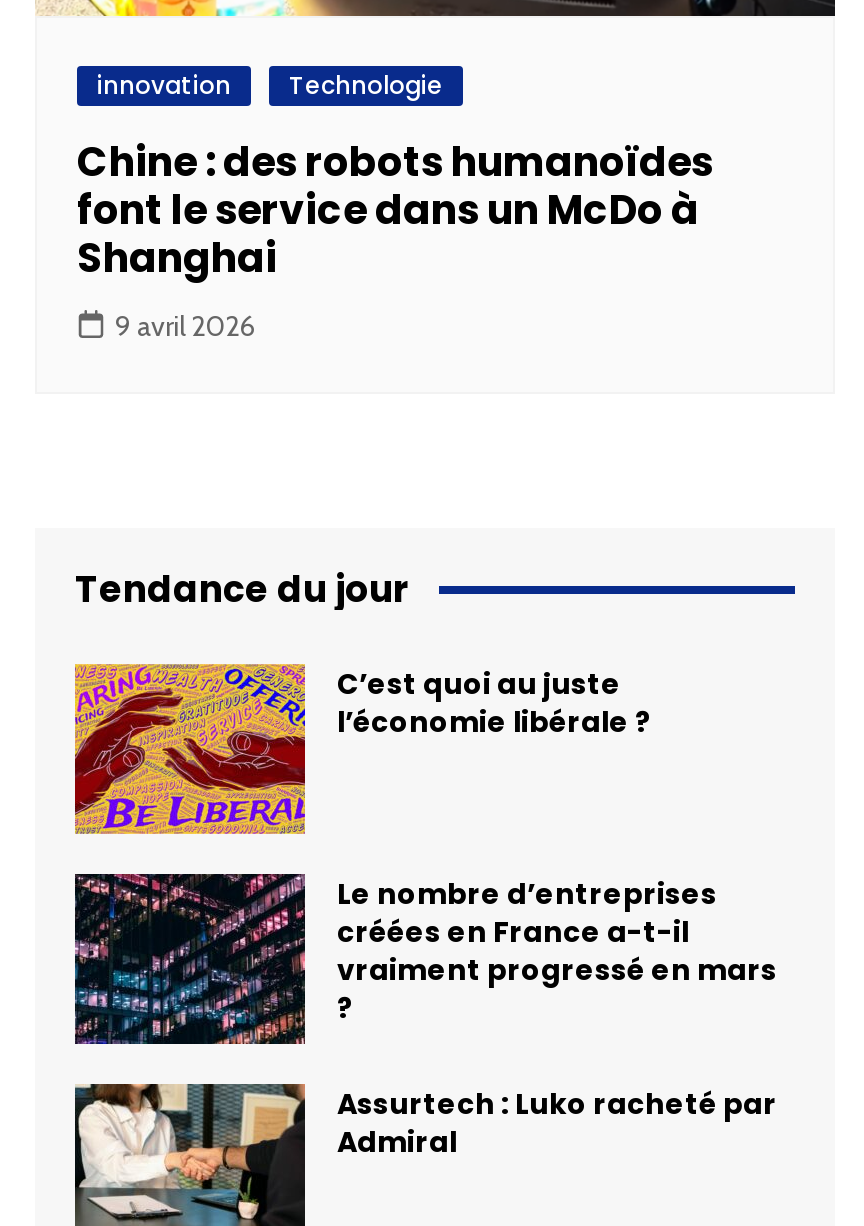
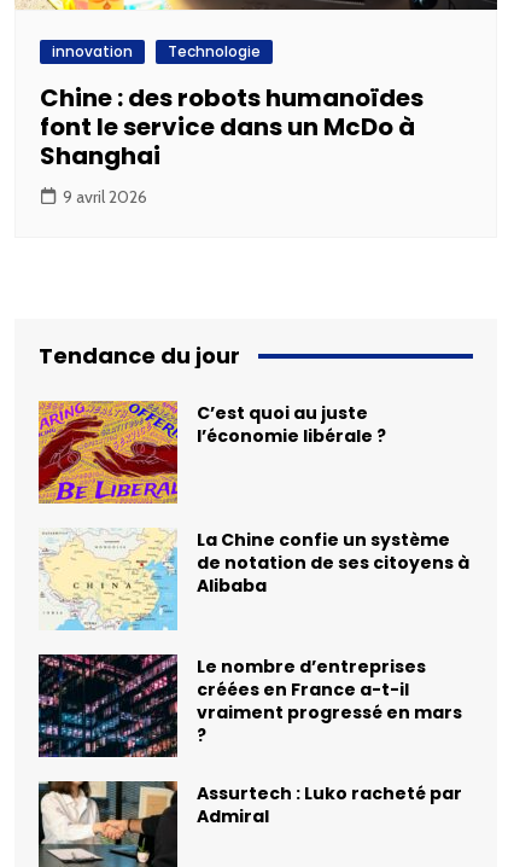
none -> [39,527,469,632] [image] | La Chine confie un système | de notation de ses citoyens à | Alibaba

